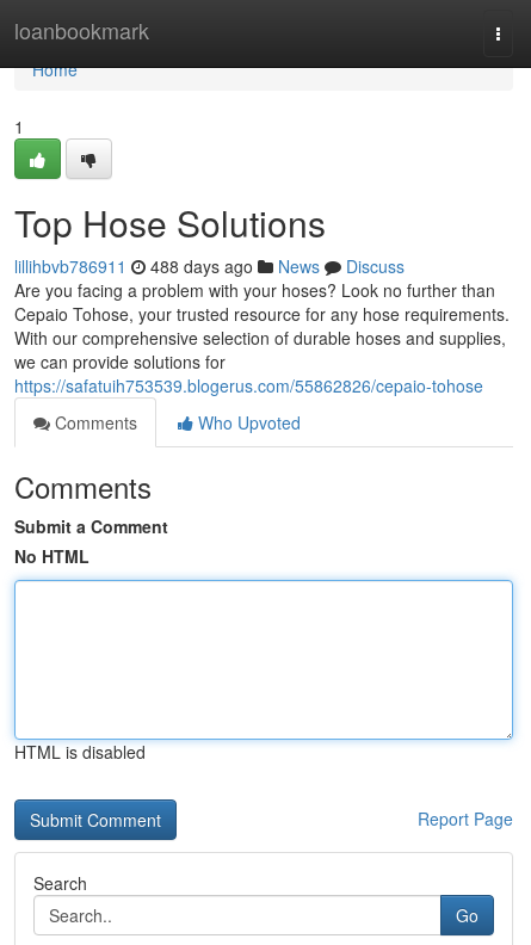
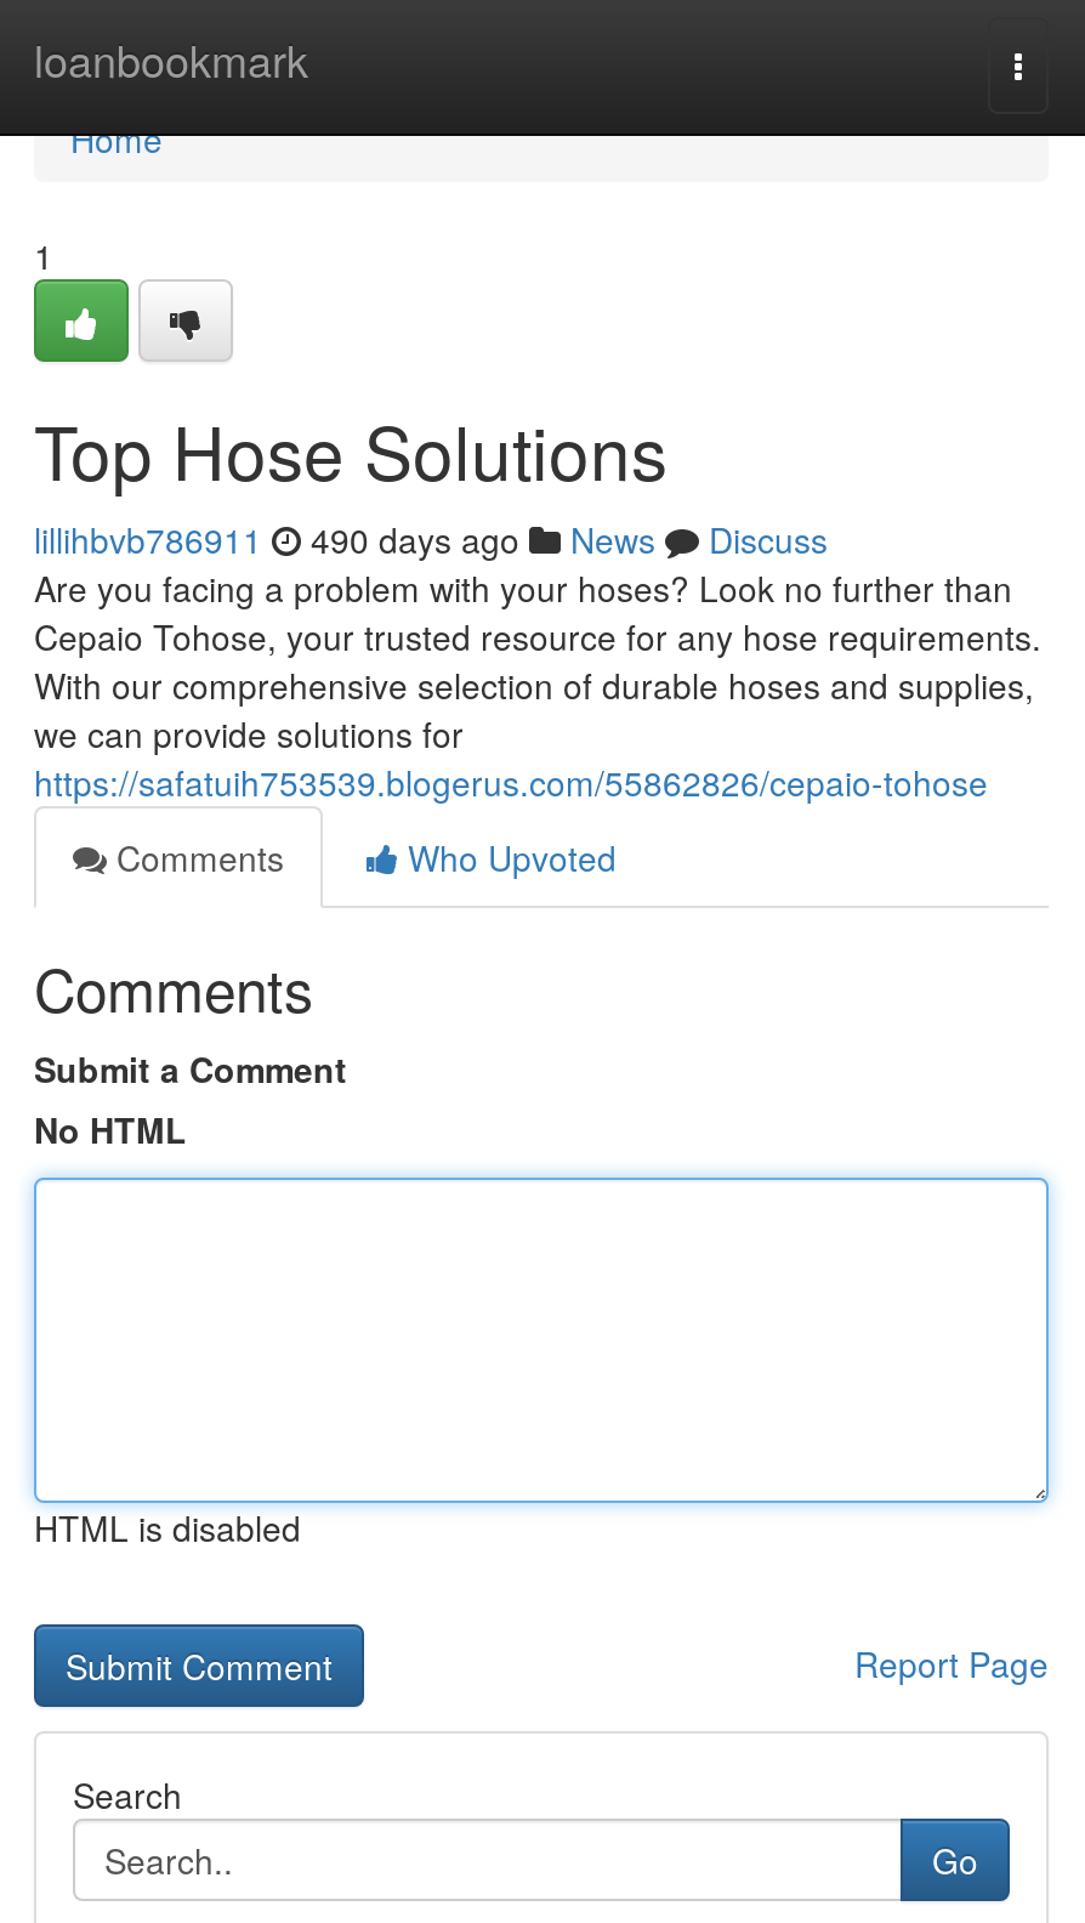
[14,254,405,278] lillihbvb786911 488 days ago News Discuss -> [34,515,828,563] lillihbvb786911 490 days ago News Discuss

